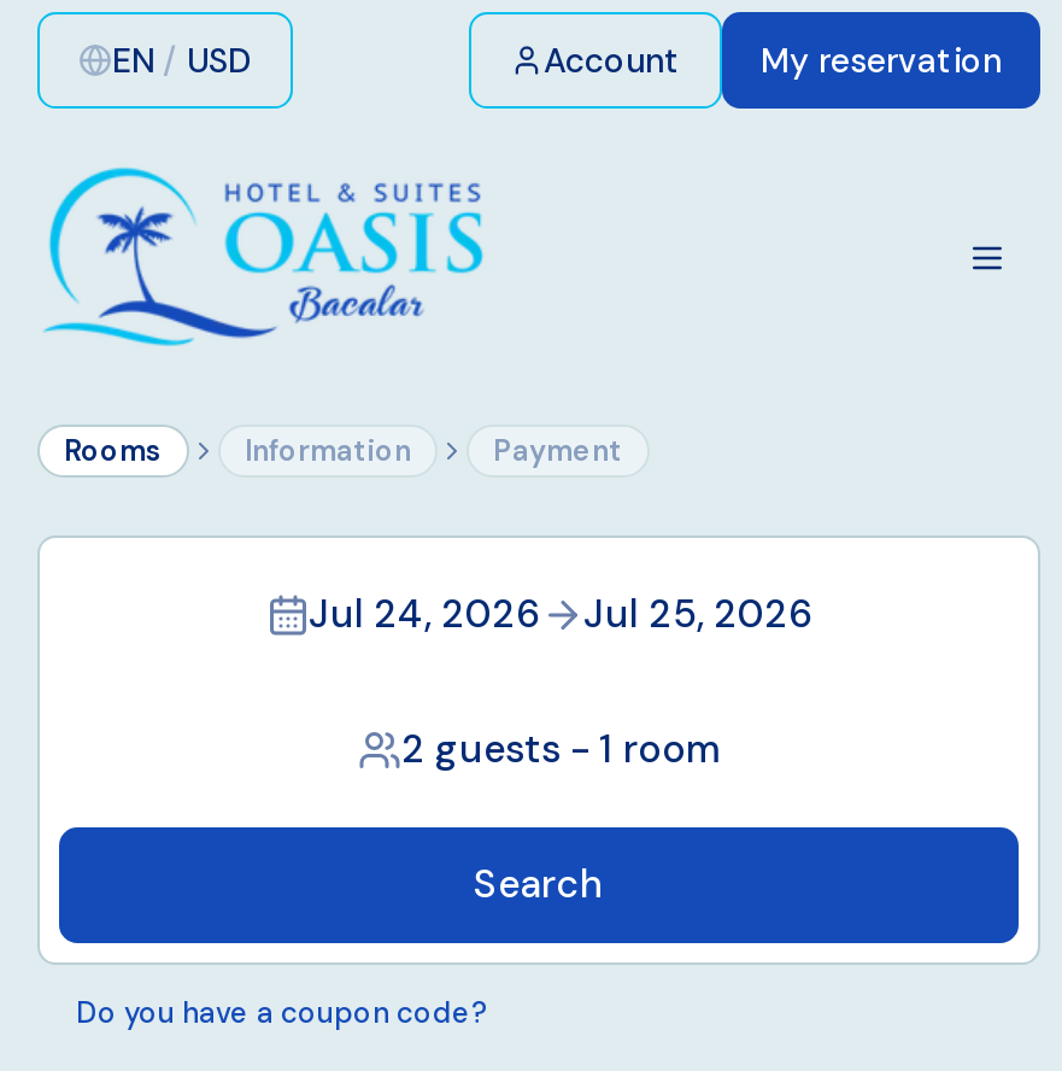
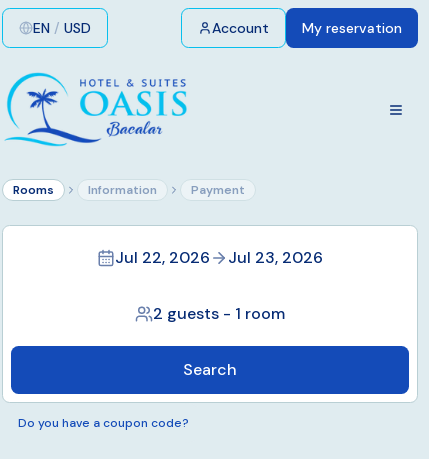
[309,589,540,639] Jul 24, 2026 -> [115,247,210,268] Jul 22, 2026
[583,589,812,639] Jul 25, 2026 -> [228,247,323,268] Jul 23, 2026

